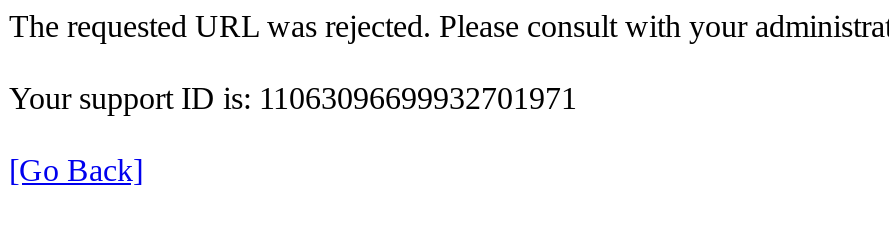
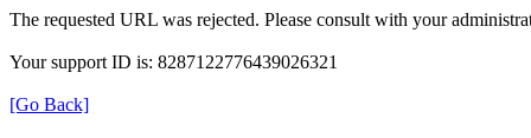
[9,81,577,115] Your support ID is: 11063096699932701971 -> [9,52,338,72] Your support ID is: 8287122776439026321

